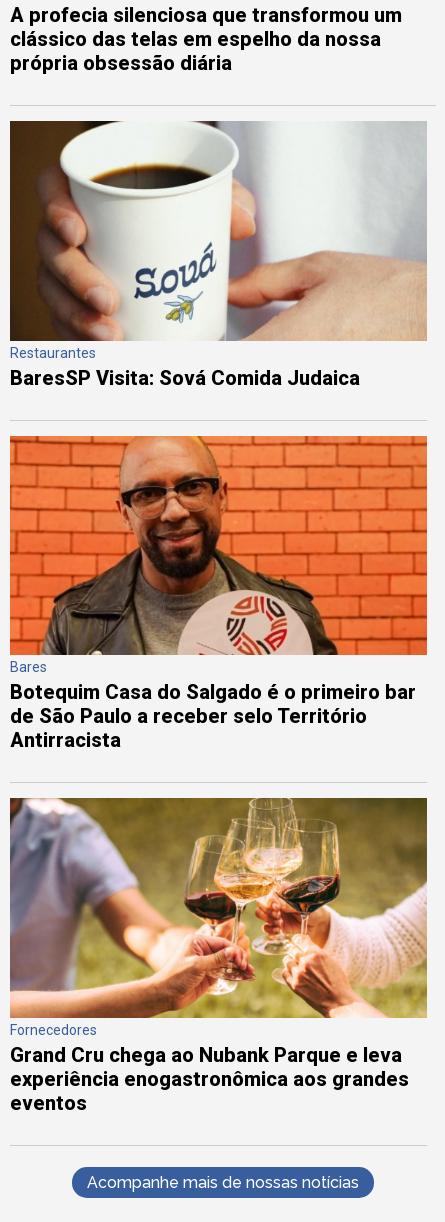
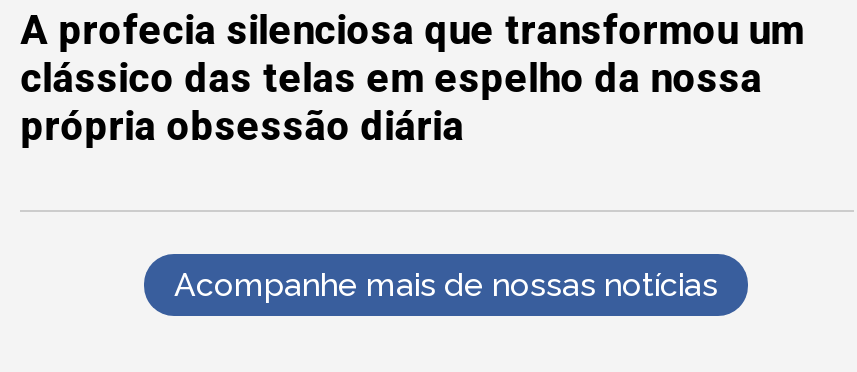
[9,120,428,389] [image] | Restaurantes | BaresSP Visita: Sová Comida Judaica -> none
[9,435,428,752] [image] | Bares | Botequim Casa do Salgado é o primeiro bar | de São Paulo a receber selo Território | Antirracista -> none
[9,797,428,1114] [image] | Fornecedores | Grand Cru chega ao Nubank Parque e leva | experiência enogastronômica aos grandes | eventos -> none

